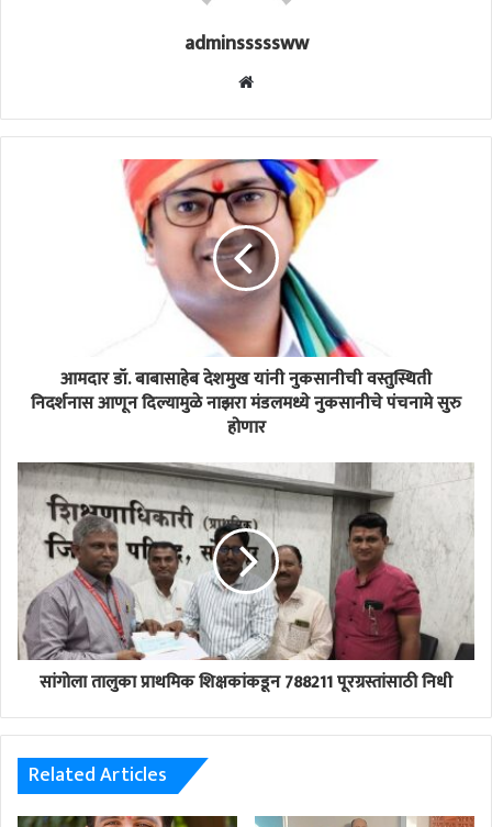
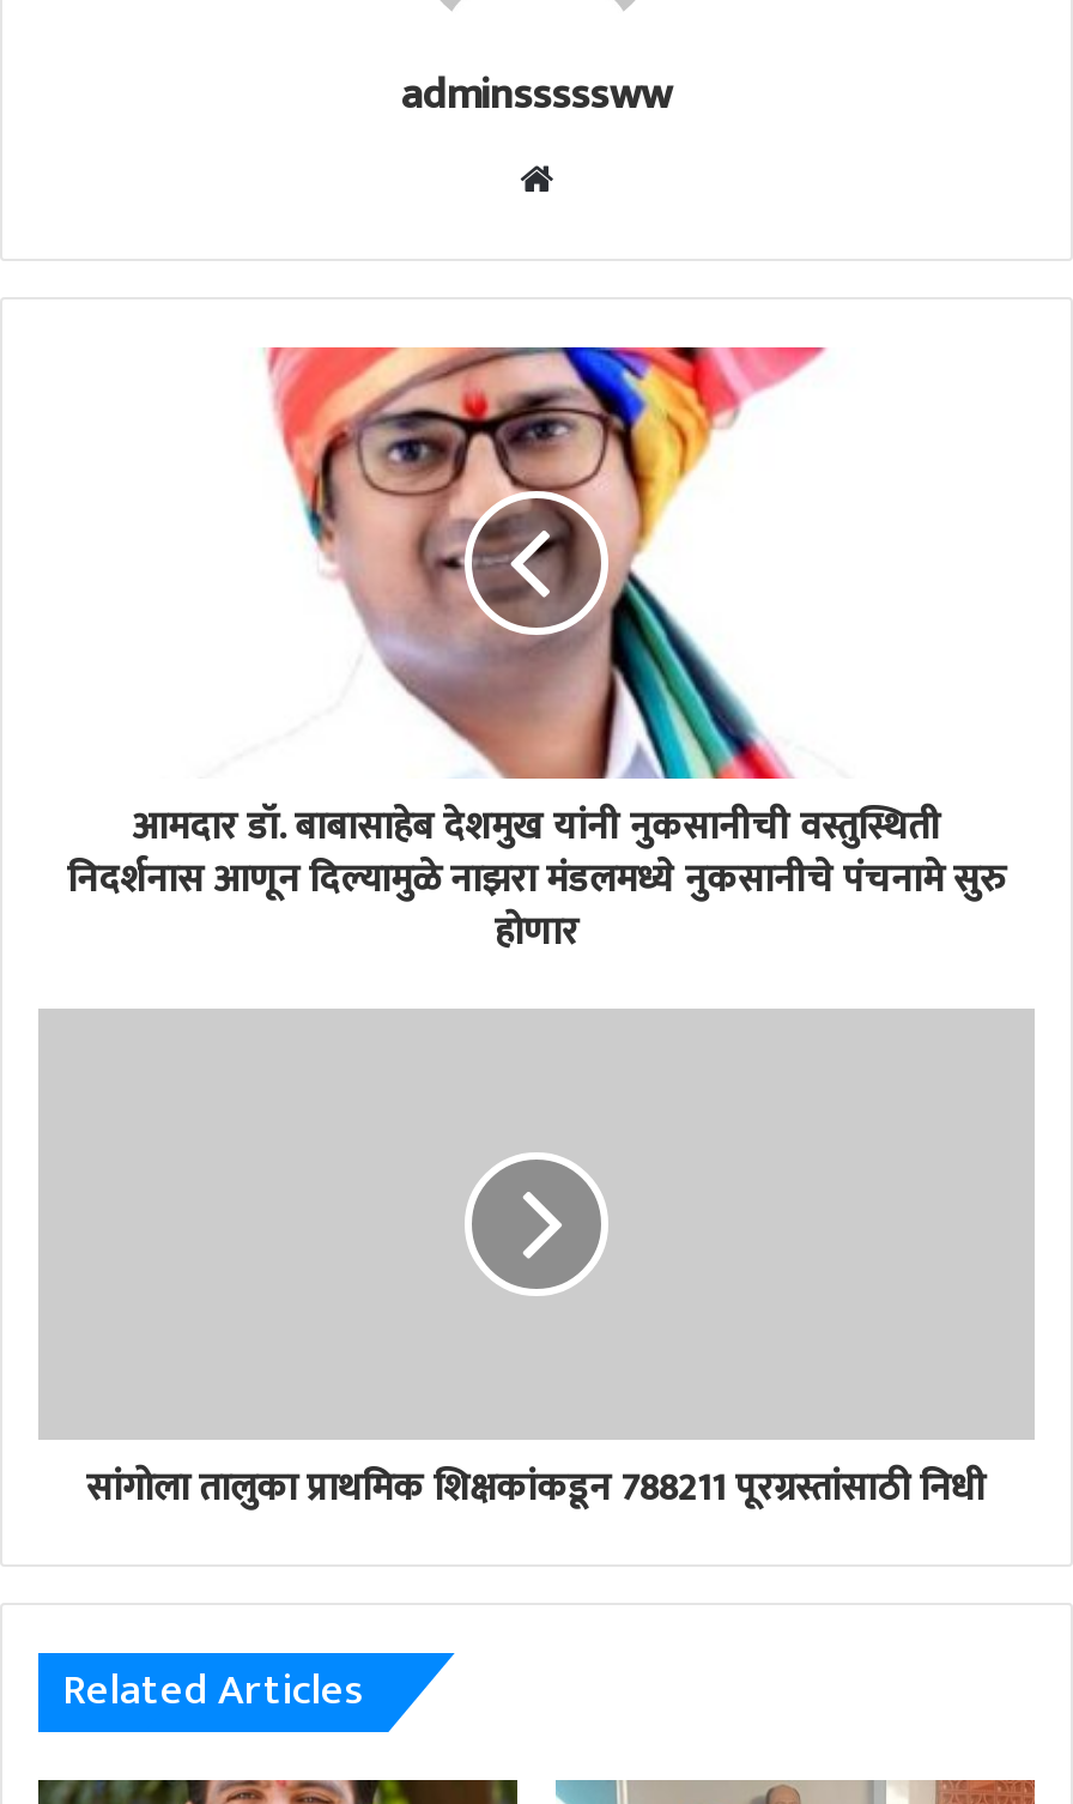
[18,462,474,661] [image] -> none

